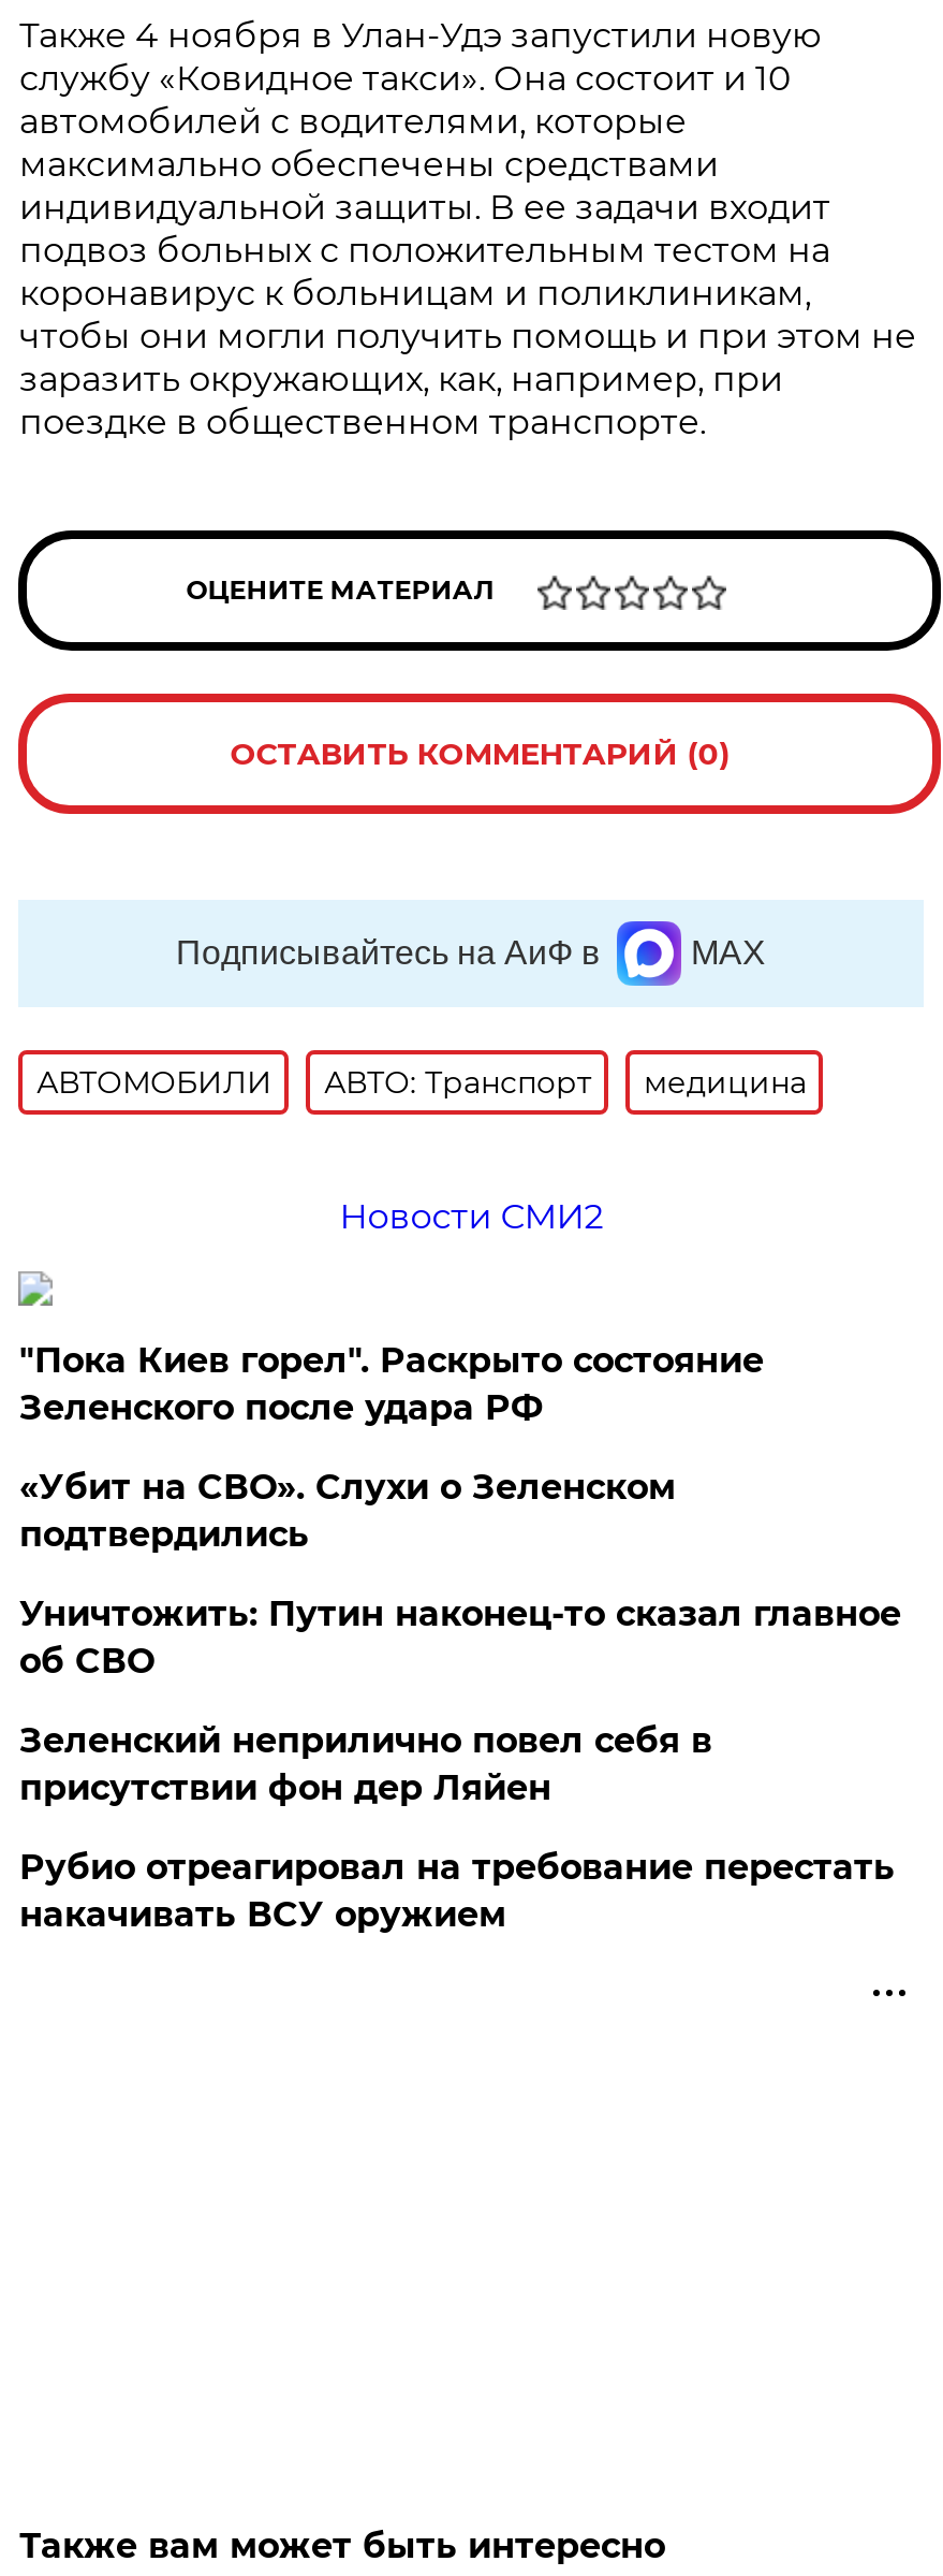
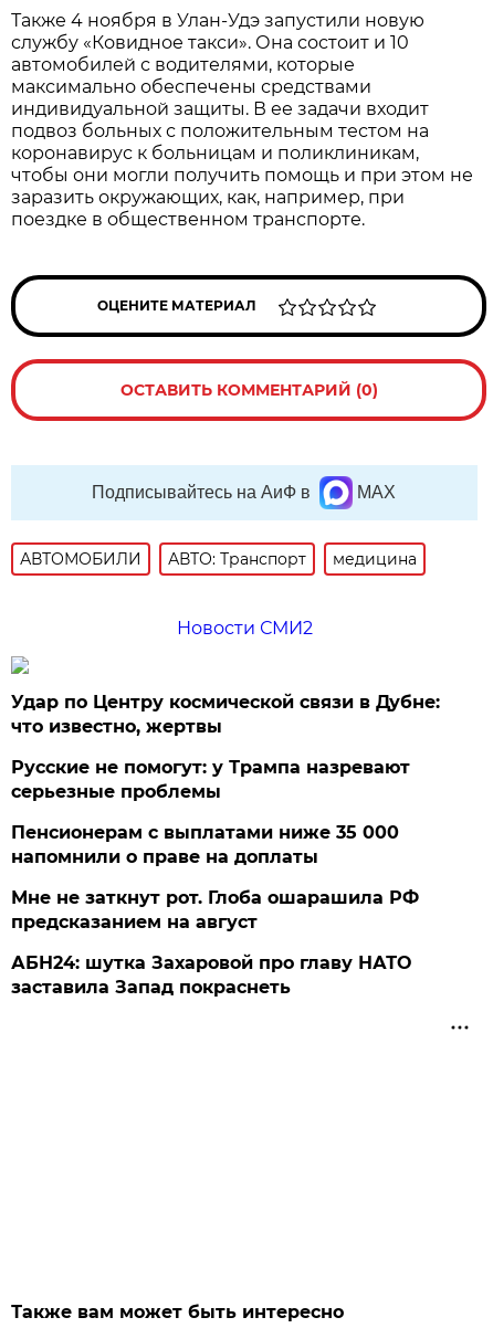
[19,1340,764,1428] "Пока Киев горел". Раскрыто состояние | Зеленского после удара РФ -> [11,692,440,737] Удар по Центру космической связи в Дубне: | что известно, жертвы
[19,1467,676,1555] «Убит на СВО». Слухи о Зеленском | подтвердились -> [11,757,411,802] Русские не помогут: у Трампа назревают | серьезные проблемы
[19,1593,901,1681] Уничтожить: Путин наконец-то сказал главное | об СВО -> [11,822,399,867] Пенсионерам с выплатами ниже 35 000 | напомнили о праве на доплаты
[19,1720,712,1808] Зеленский неприлично повел cебя в | присутствии фон дер Ляйен -> [11,887,419,932] Мне не заткнут рот. Глоба ошарашила РФ | предсказанием на август
[19,1847,895,1935] Рубио отреагировал на требование перестать | накачивать ВСУ оружием -> [11,952,412,998] АБН24: шутка Захаровой про главу НАТО | заставила Запад покраснеть

